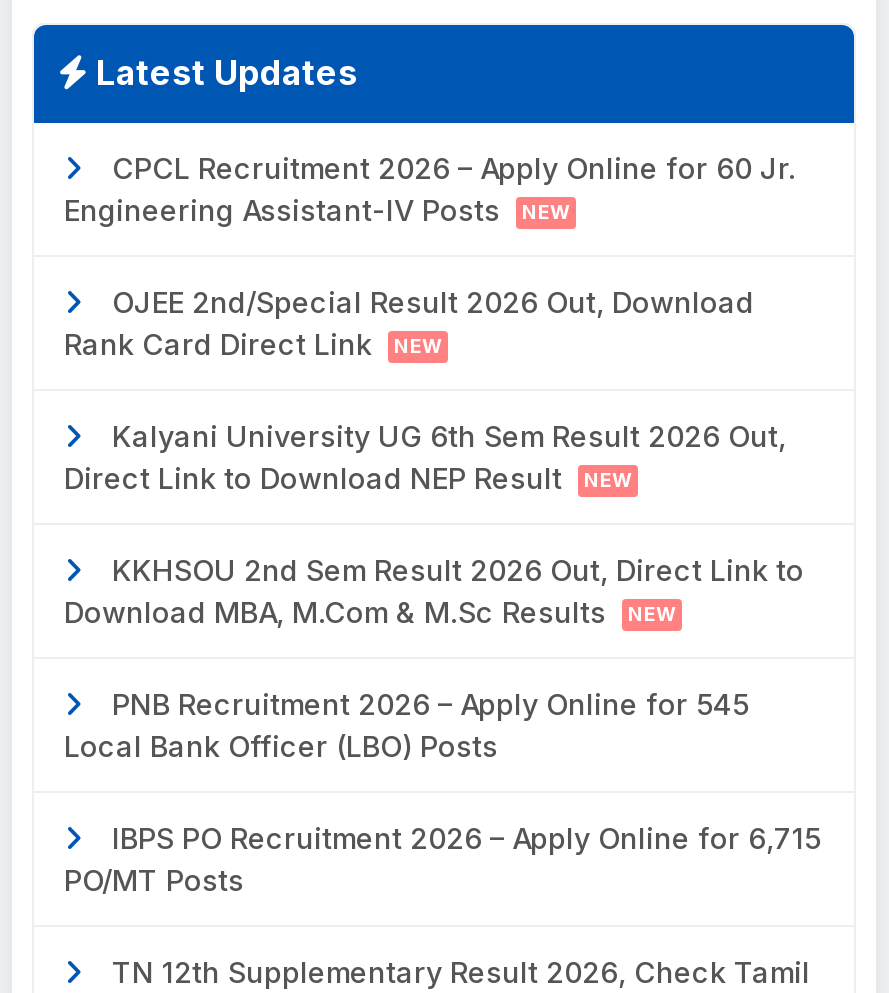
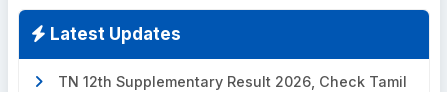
[64,150,820,896] CPCL Recruitment 2026 – Apply Online for 60 Jr. | Engineering Assistant-IV Posts | NEW | OJEE 2nd/Special Result 2026 Out, Download | Rank Card Direct Link | NEW | Kalyani University UG 6th Sem Result 2026 Out, | Direct Link to Download NEP Result | NEW | KKHSOU 2nd Sem Result 2026 Out, Direct Link to | Download MBA, M.Com & M.Sc Results | NEW | PNB Recruitment 2026 – Apply Online for 545 | Local Bank Officer (LBO) Posts | IBPS PO Recruitment 2026 – Apply Online for 6,715 | PO/MT Posts -> none

